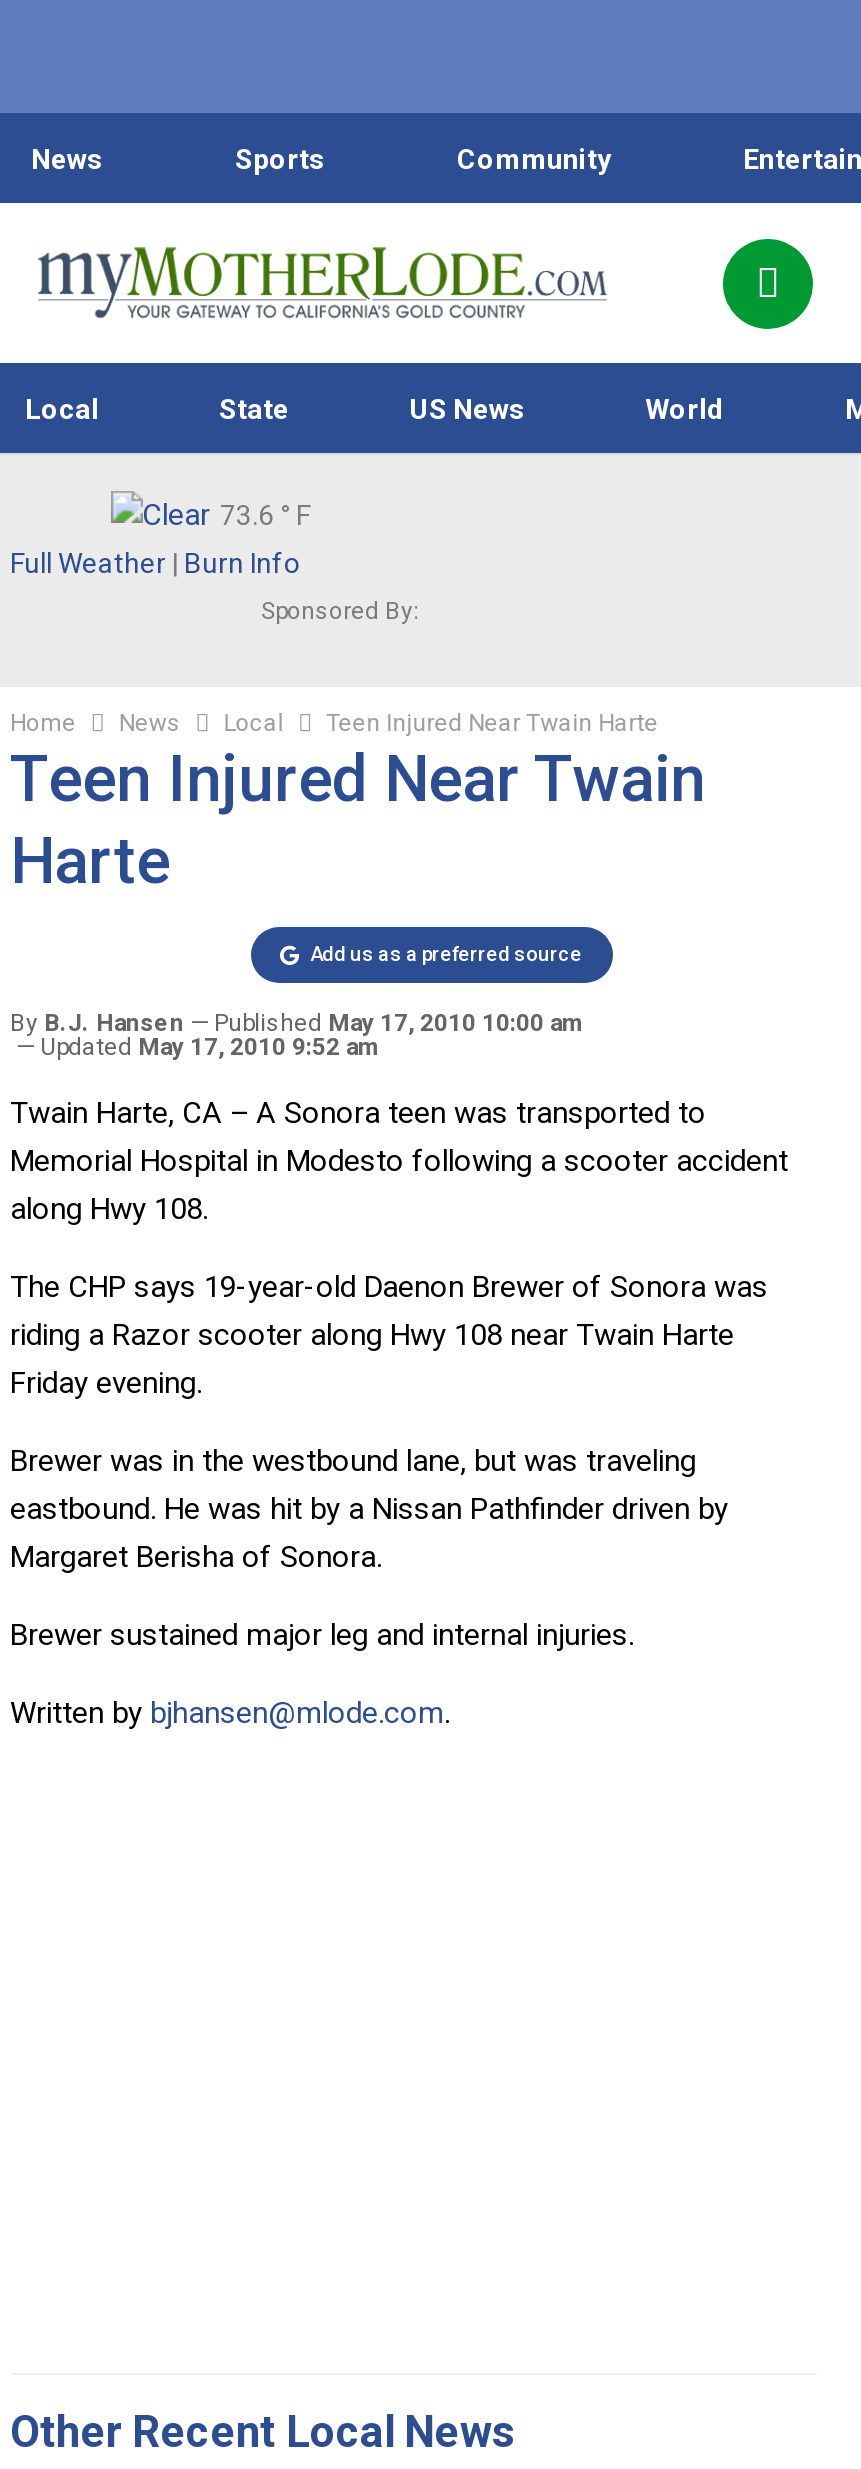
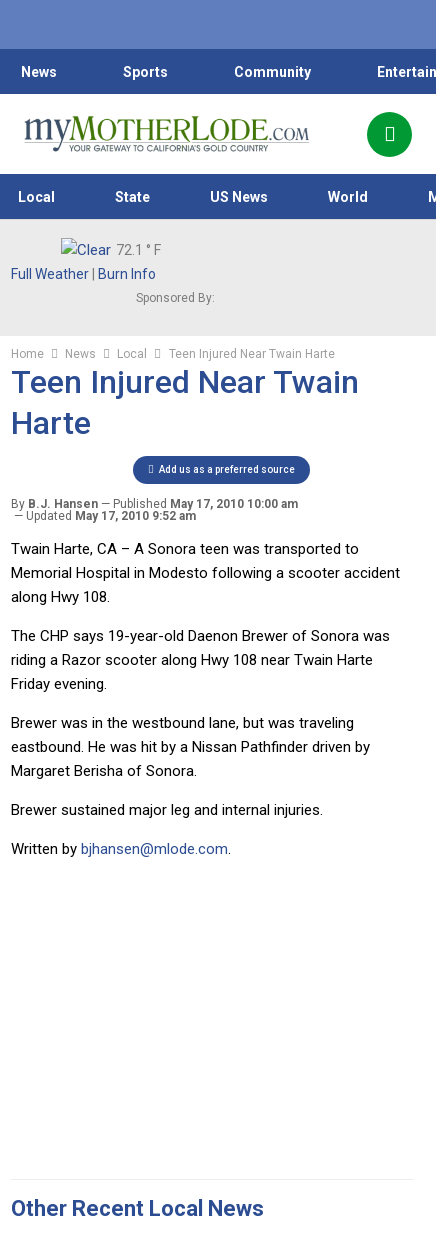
[220,499,310,531] 73.6 ° F -> [115,242,160,258] 72.1 ° F

